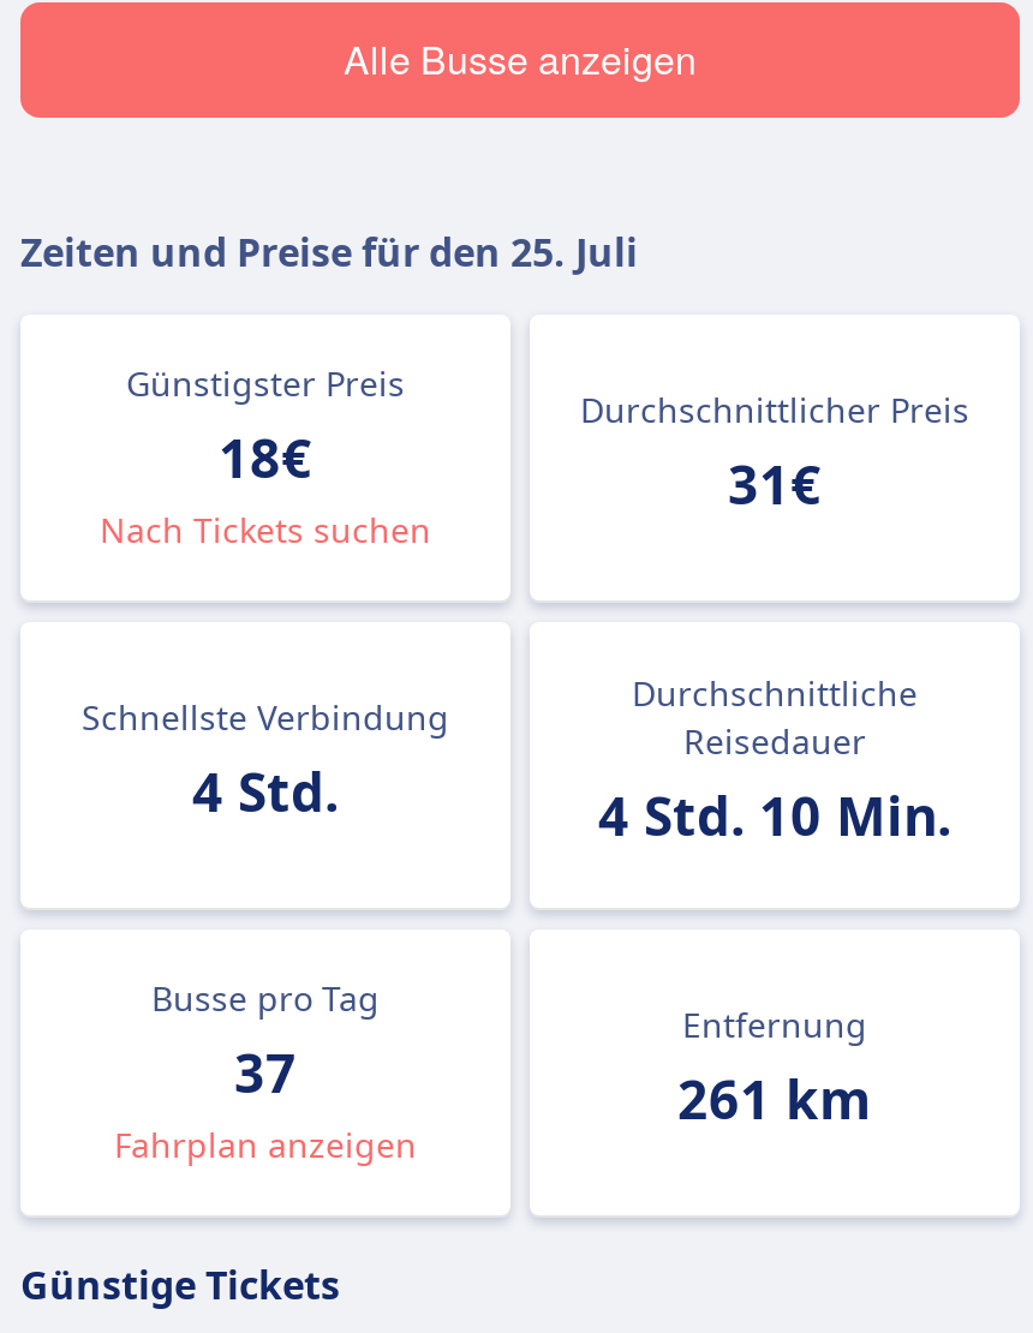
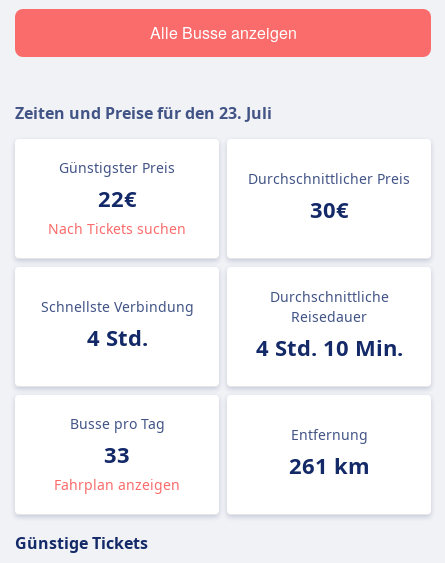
[20,226,638,279] Zeiten und Preise für den 25. Juli -> [15,102,272,124] Zeiten und Preise für den 23. Juli
[219,420,312,492] 18€ -> [97,183,136,213] 22€
[728,447,822,519] 31€ -> [309,194,348,224] 30€
[234,1035,297,1107] 37 -> [104,439,130,469] 33

